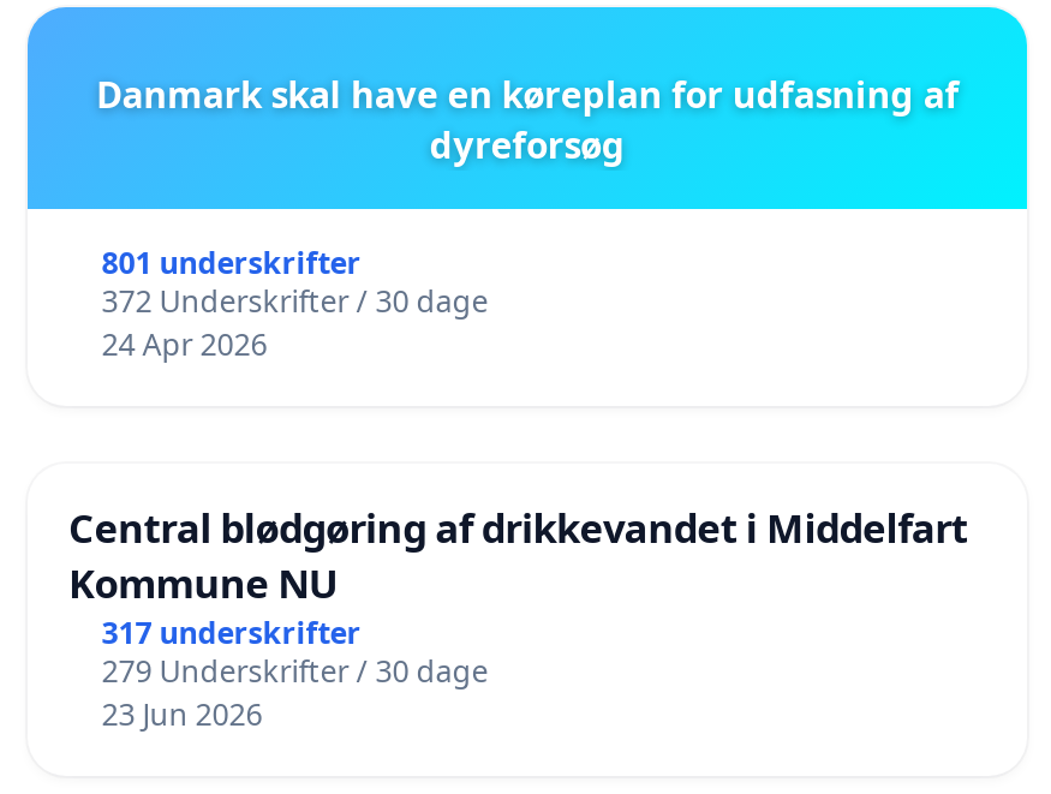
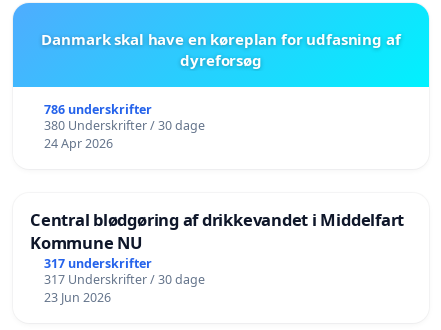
[102,243,361,284] 801 underskrifter -> [44,101,152,118] 786 underskrifter
[102,282,488,322] 372 Underskrifter / 30 dage -> [44,117,205,134] 380 Underskrifter / 30 dage
[102,651,488,692] 279 Underskrifter / 30 dage -> [44,271,205,288] 317 Underskrifter / 30 dage

